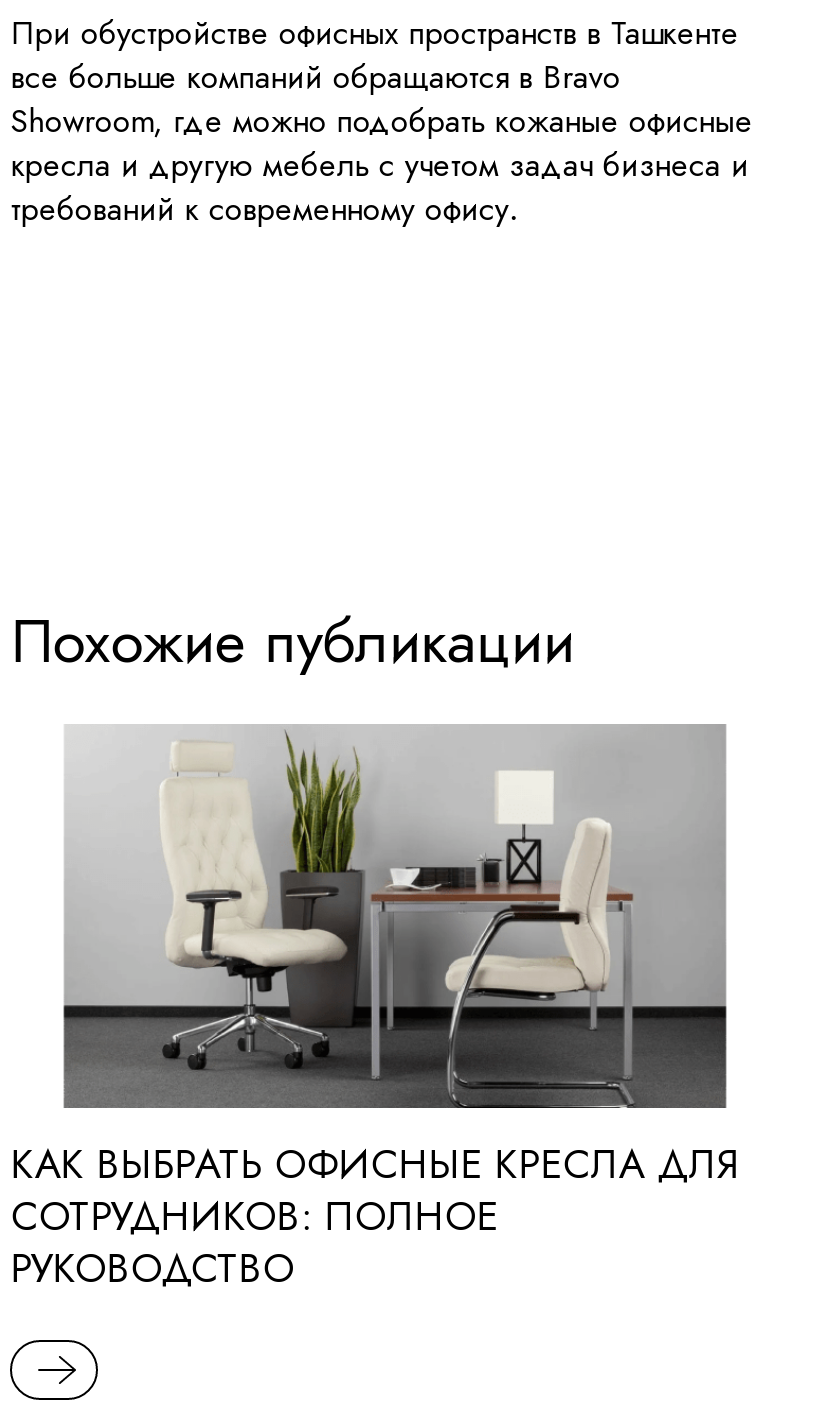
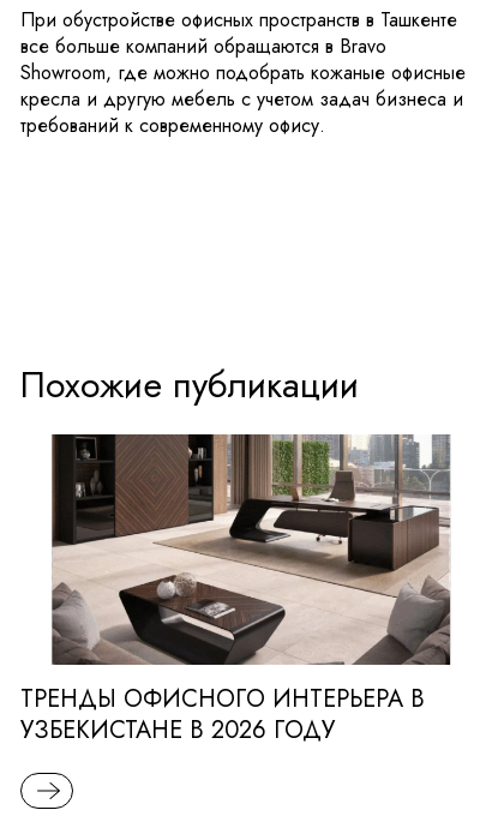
[11,724,739,1298] [image] | КАК ВЫБРАТЬ ОФИСНЫЕ КРЕСЛА ДЛЯ | СОТРУДНИКОВ: ПОЛНОЕ | РУКОВОДСТВО -> [21,433,450,748] [image] | ТРЕНДЫ ОФИСНОГО ИНТЕРЬЕРА В | УЗБЕКИСТАНЕ В 2026 ГОДУ

